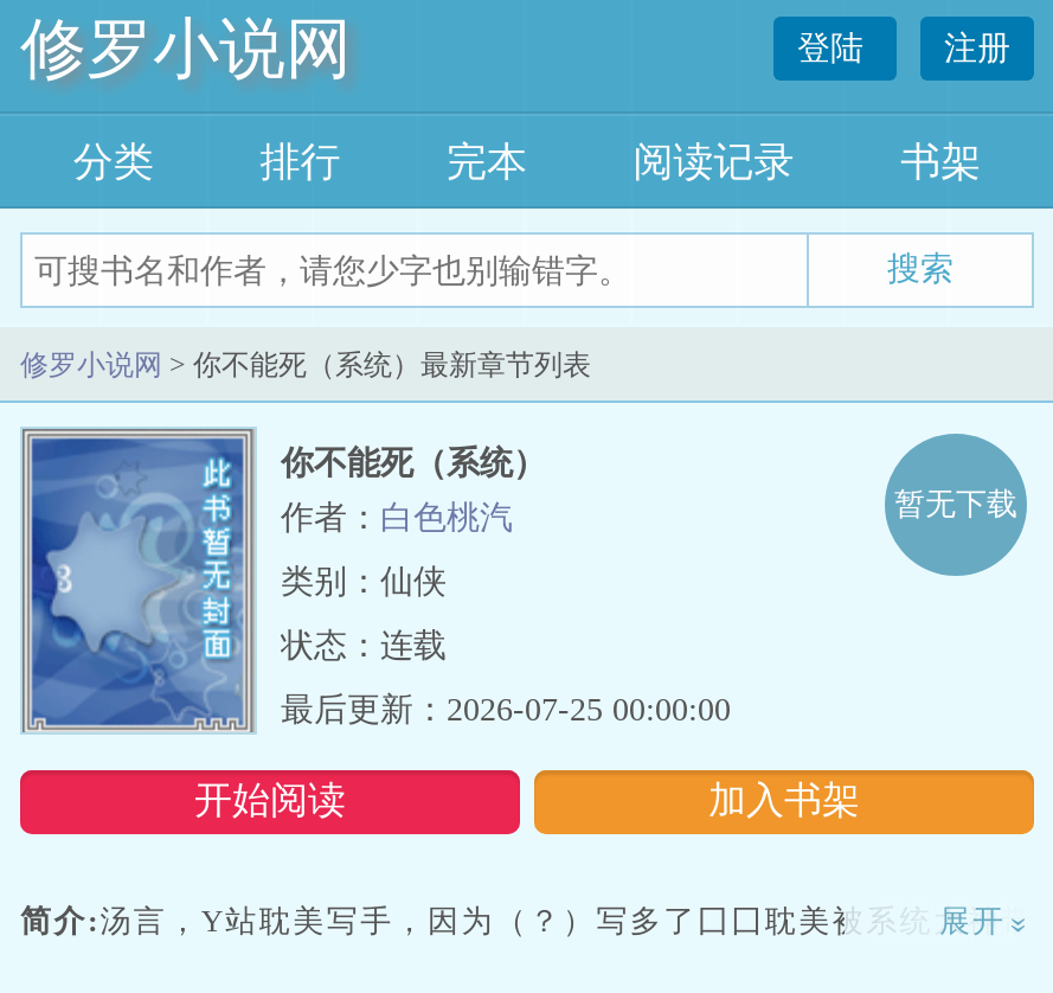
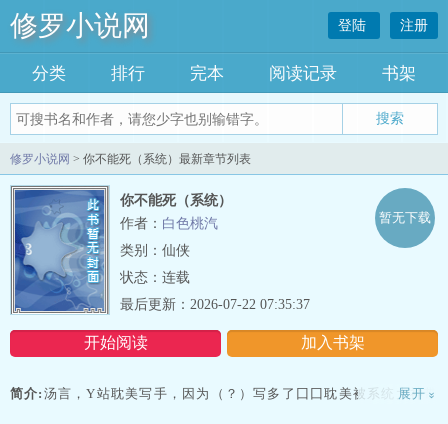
[281,692,731,728] 最后更新：2026-07-25 00:00:00 -> [120,297,310,312] 最后更新：2026-07-22 07:35:37

